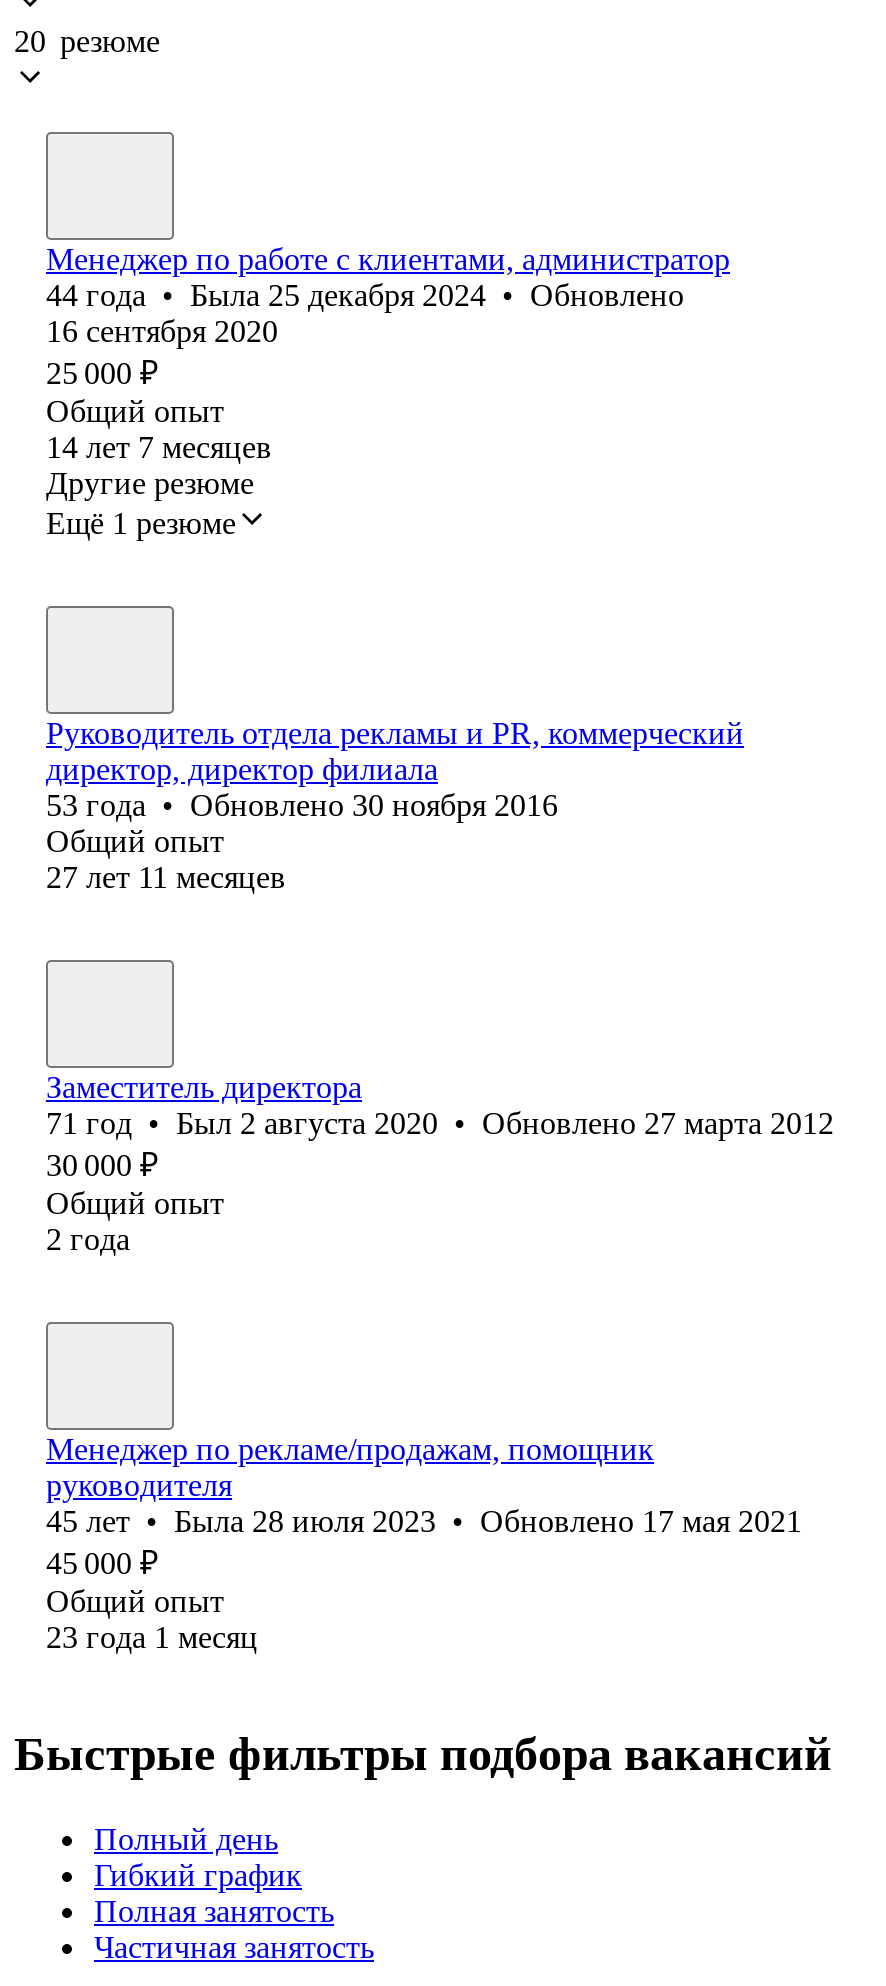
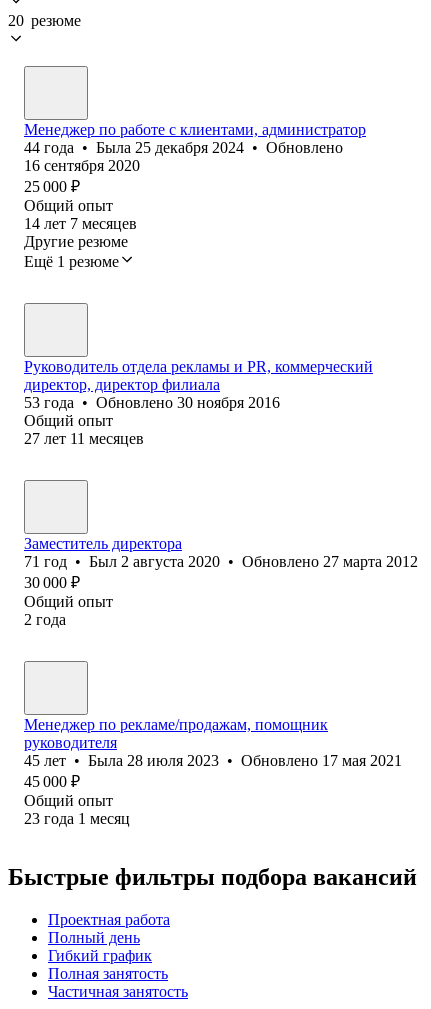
none -> [48,911,170,928] Проектная работа

